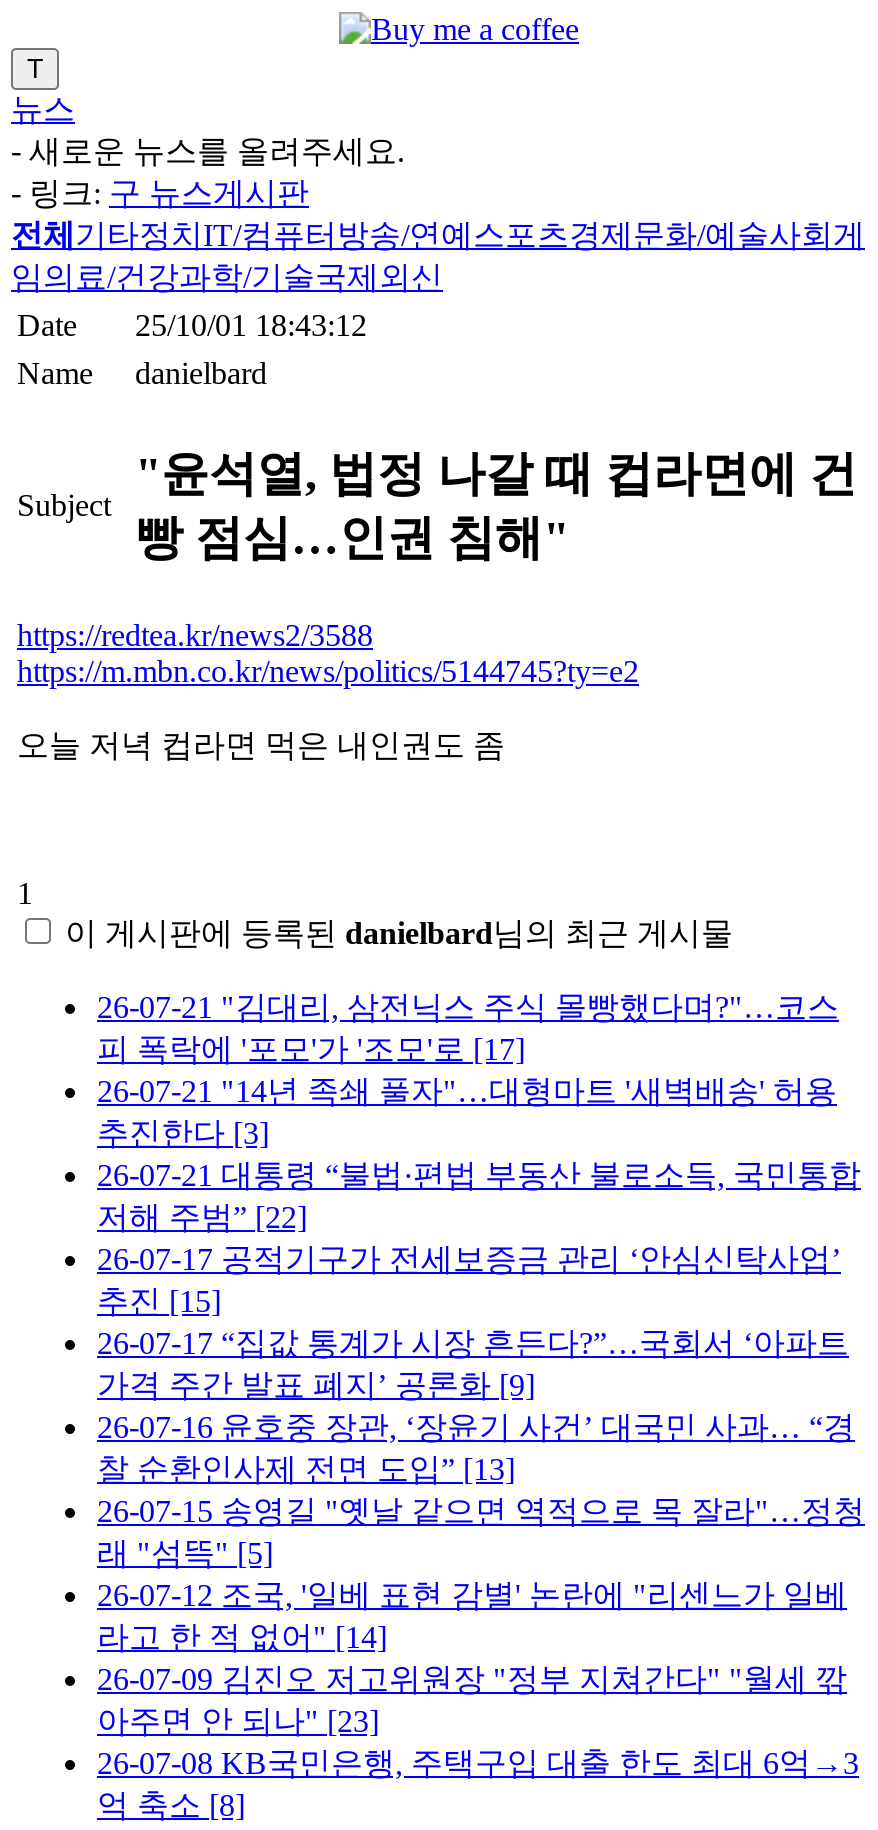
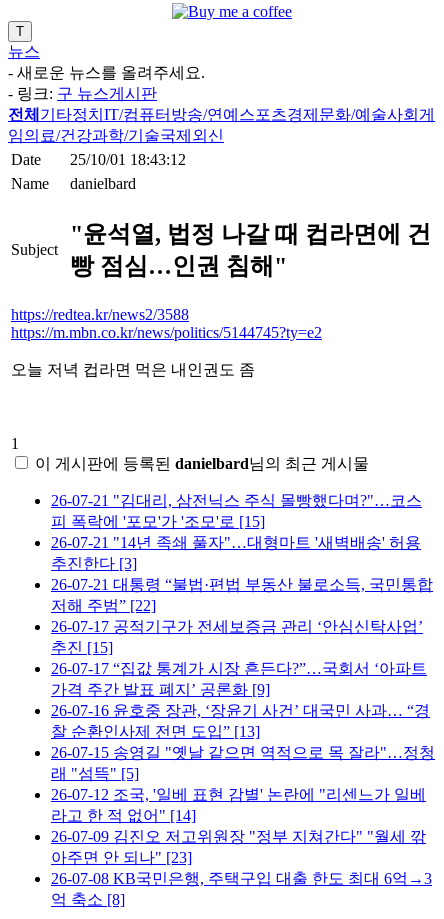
[97,1032,525,1066] 피 폭락에 '포모'가 '조모'로 [17] -> [51,513,265,530] 피 폭락에 '포모'가 '조모'로 [15]

